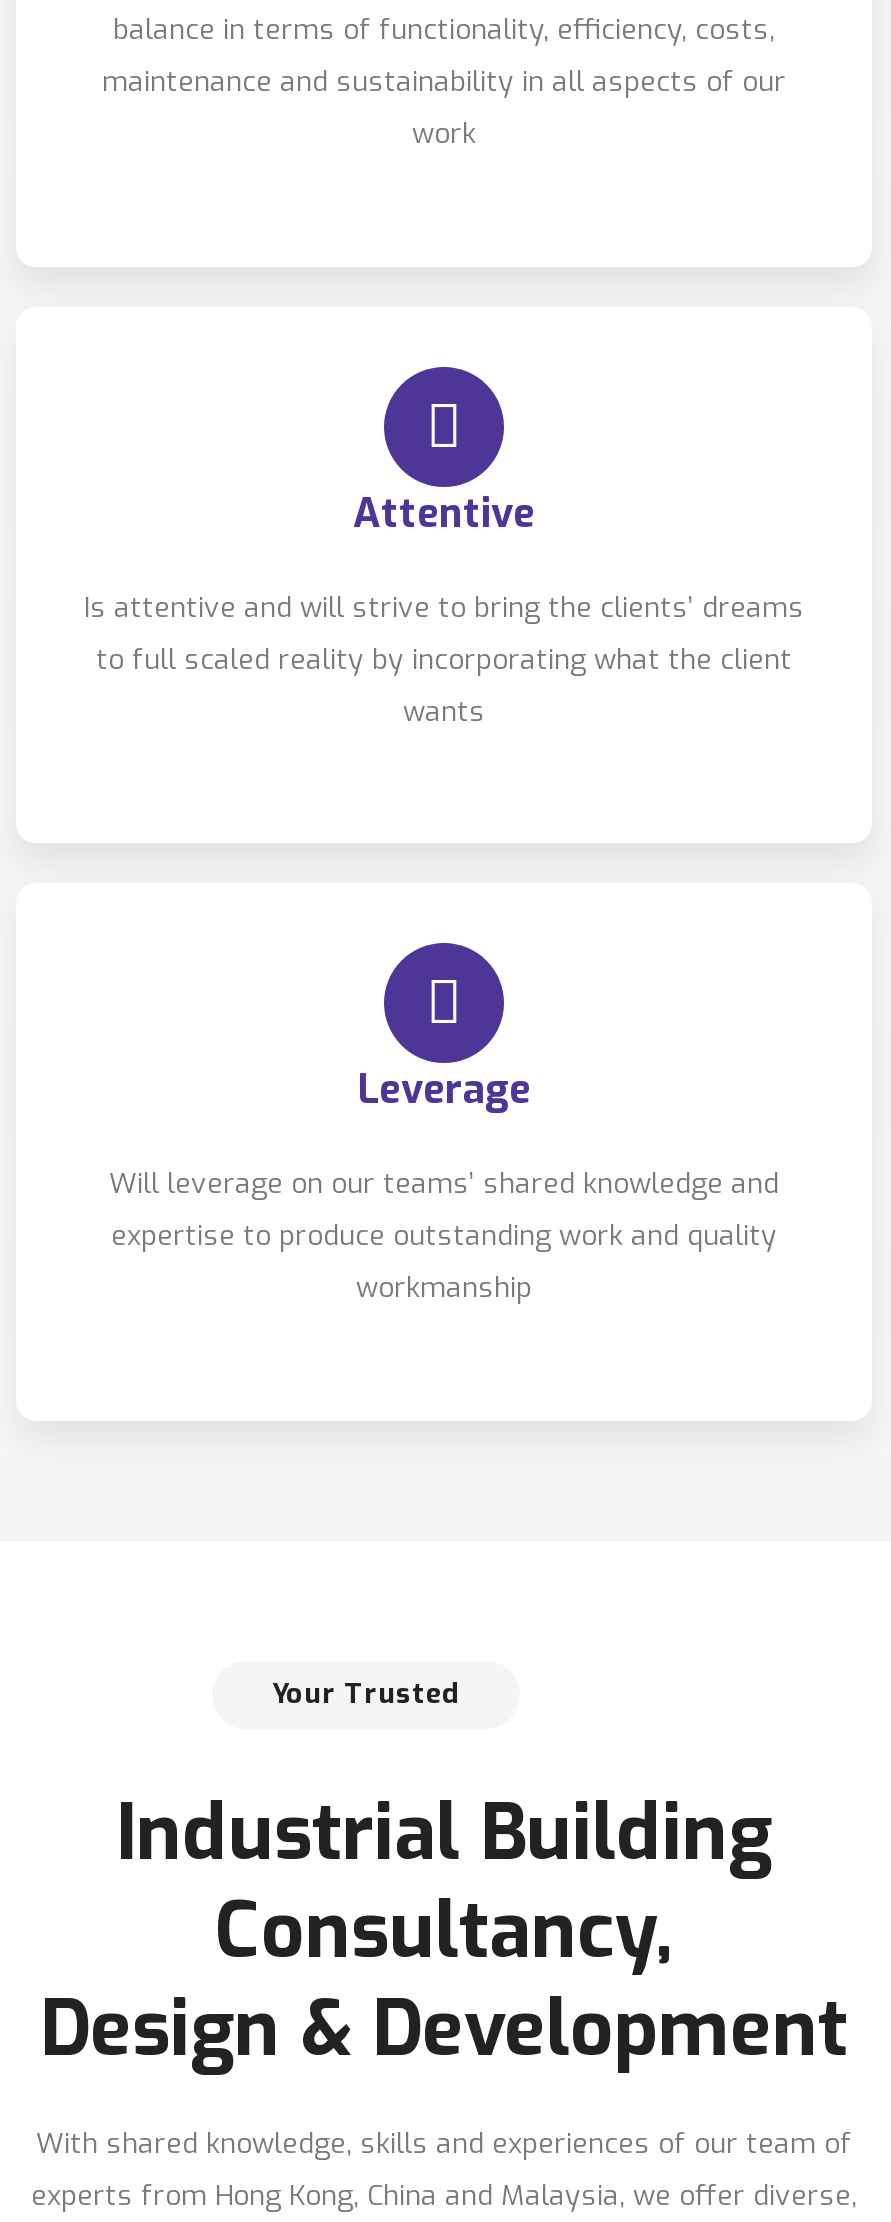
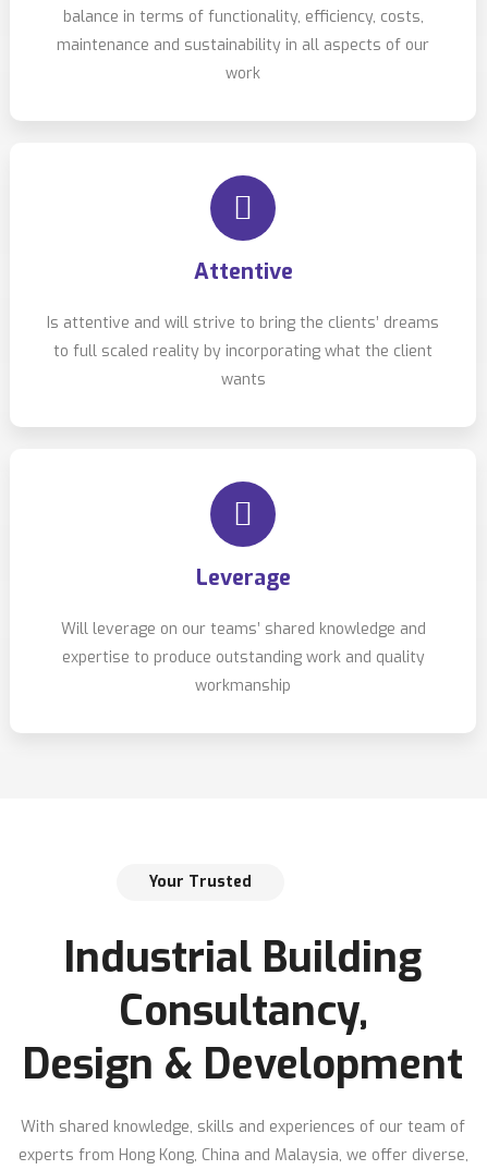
[382,336,506,482] [image] -> [209,174,277,255] [image]
[382,914,506,1058] [image] -> [209,480,277,560] [image]

